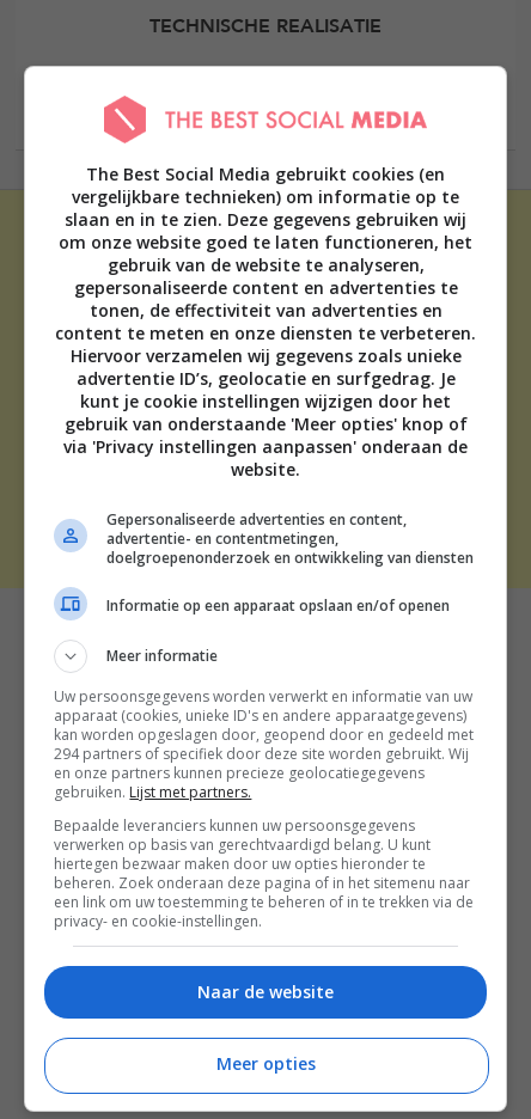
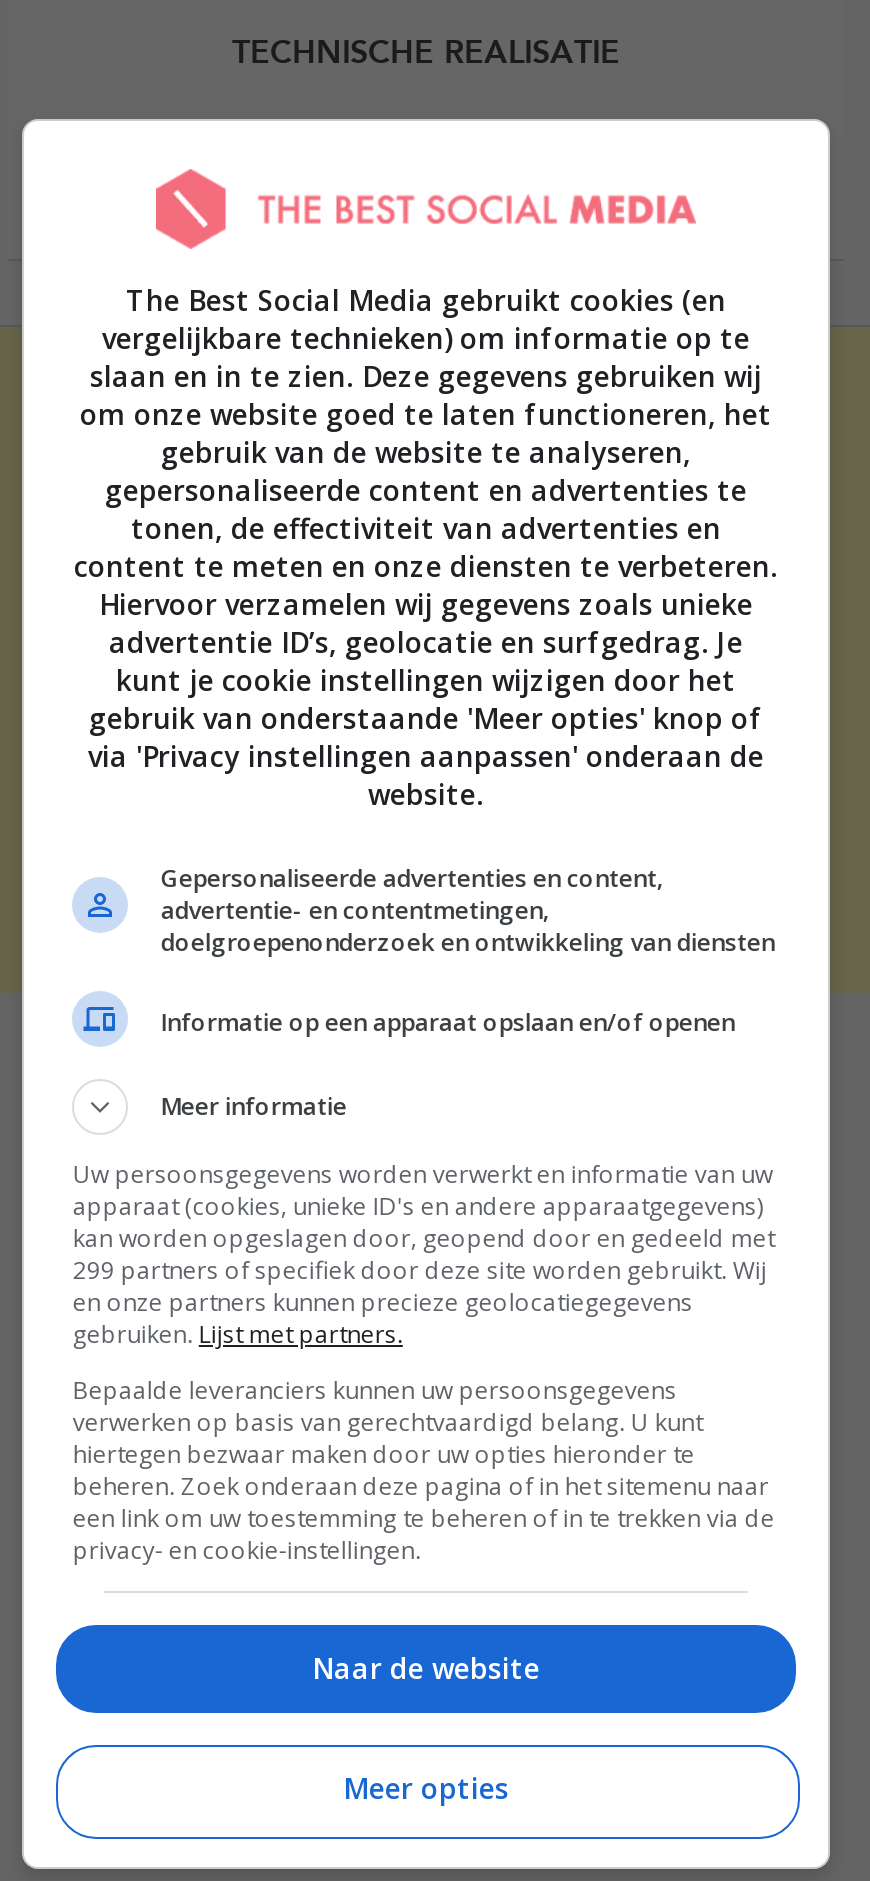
[54,743,469,763] 294 partners of specifiek door deze site worden gebruikt. Wij -> [73,1252,767,1286] 299 partners of specifiek door deze site worden gebruikt. Wij

